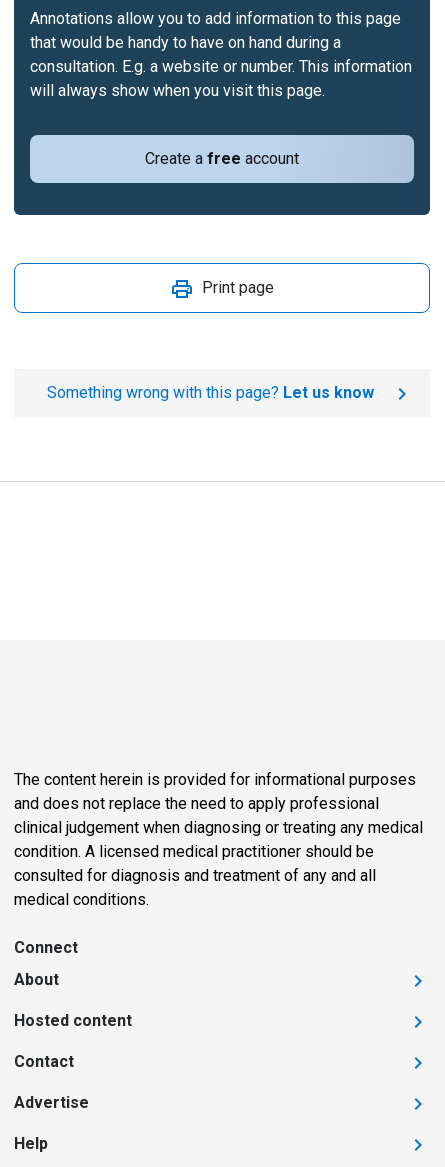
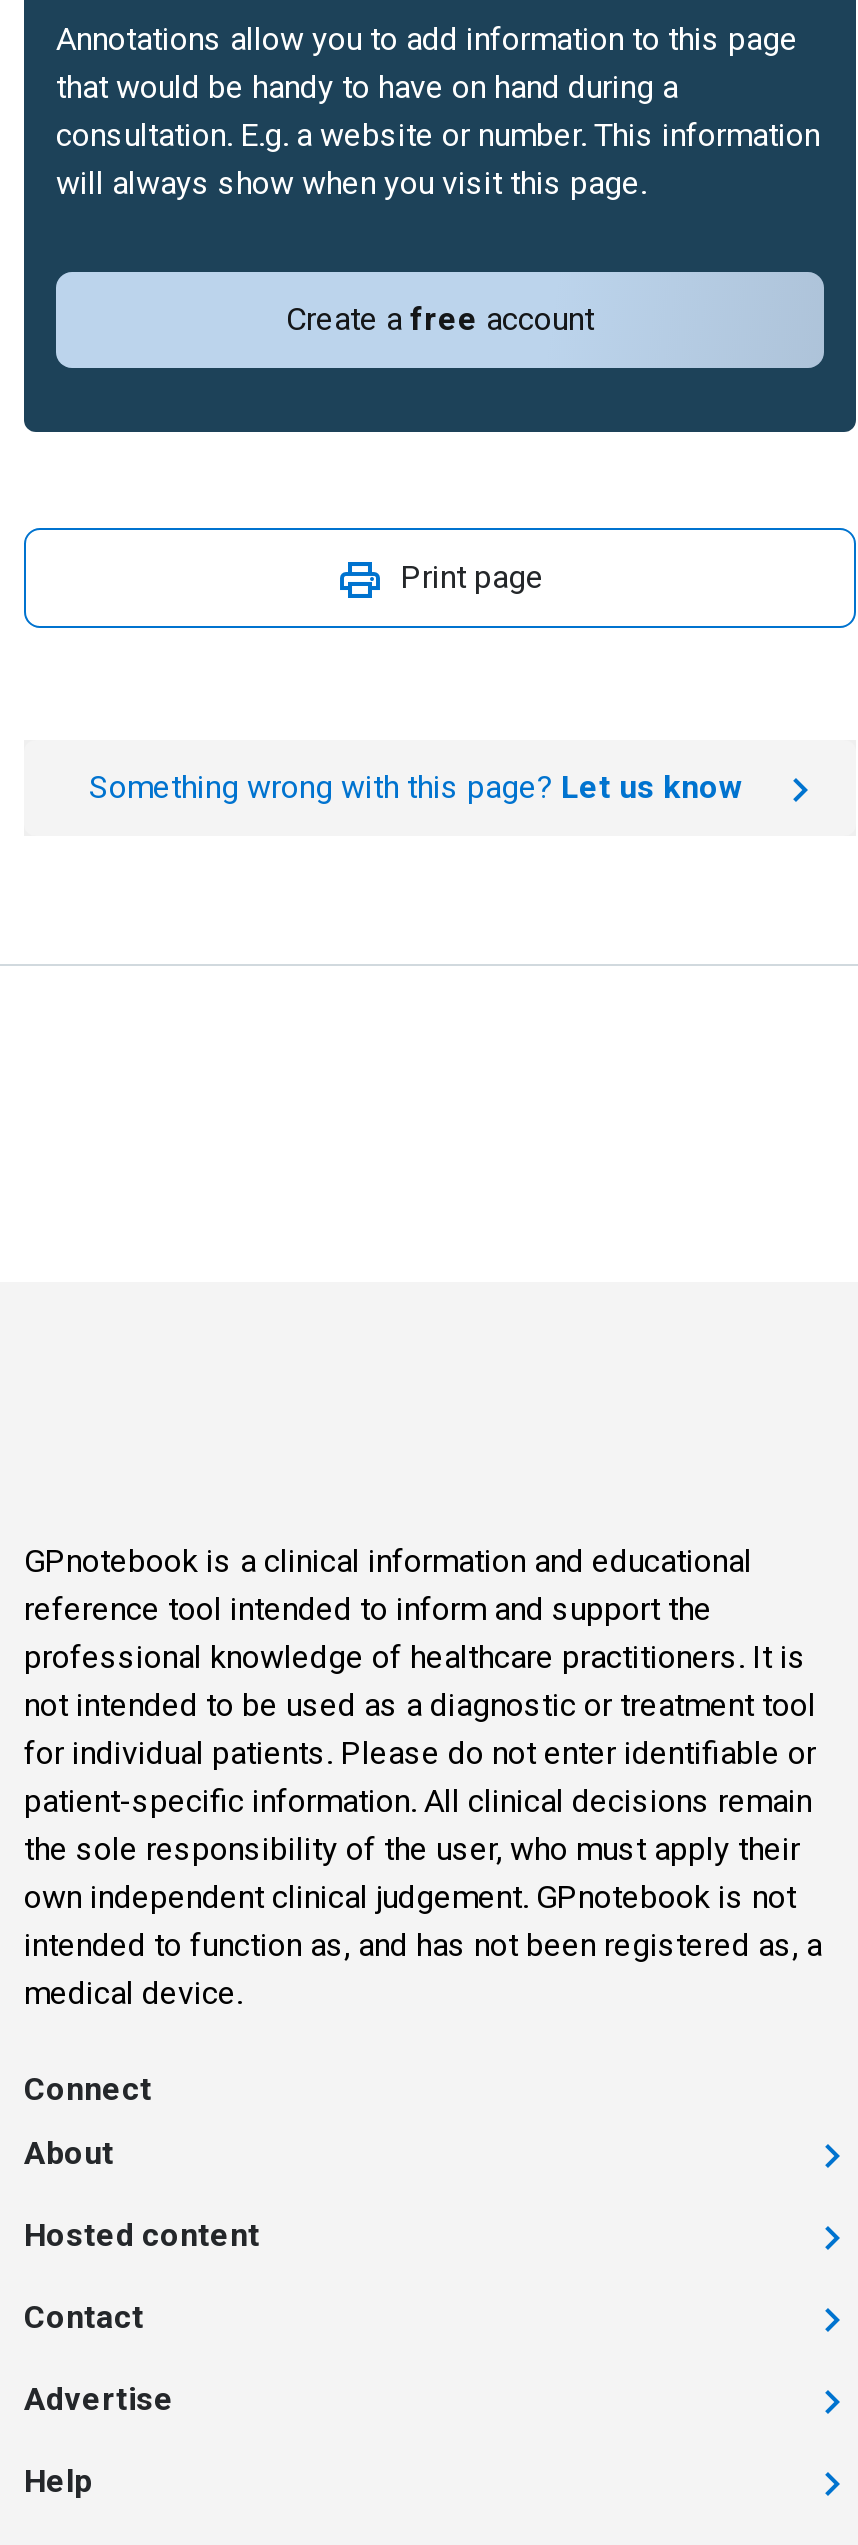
[14,770,423,909] The content herein is provided for informational purposes | and does not replace the need to apply professional | clinical judgement when diagnosing or treating any medical | condition. A licensed medical practitioner should be | consulted for diagnosis and treatment of any and all | medical conditions. -> [24,1542,822,2012] GPnotebook is a clinical information and educational | reference tool intended to inform and support the | professional knowledge of healthcare practitioners. It is | not intended to be used as a diagnostic or treatment tool | for individual patients. Please do not enter identifiable or | patient-specific information. All clinical decisions remain | the sole responsibility of the user, who must apply their | own independent clinical judgement. GPnotebook is not | intended to function as, and has not been registered as, a | medical device.

